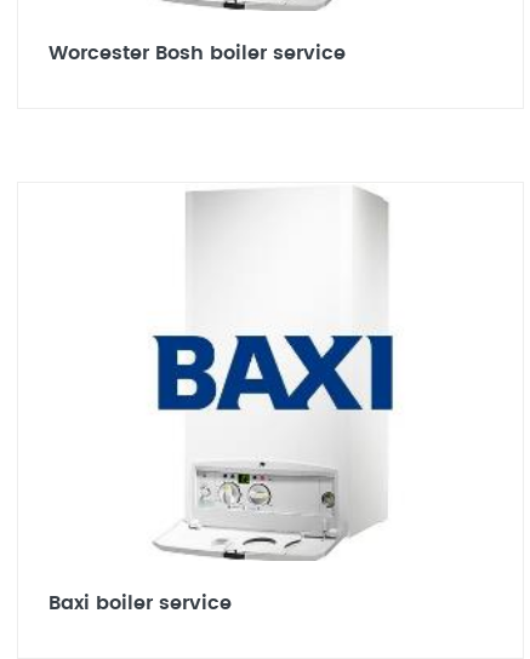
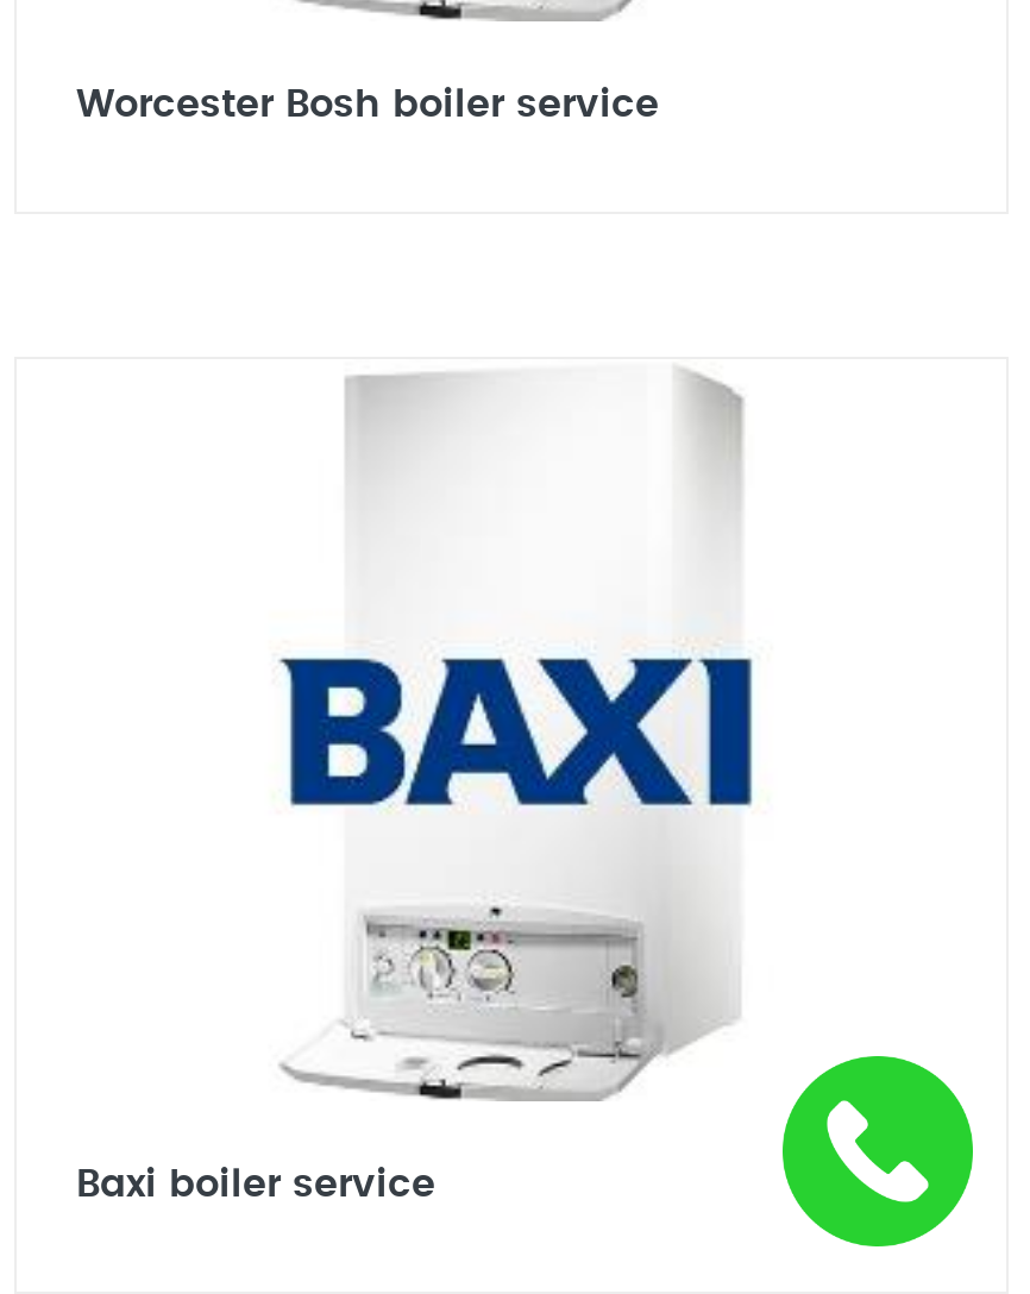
none -> [780,1054,975,1249] [image]

